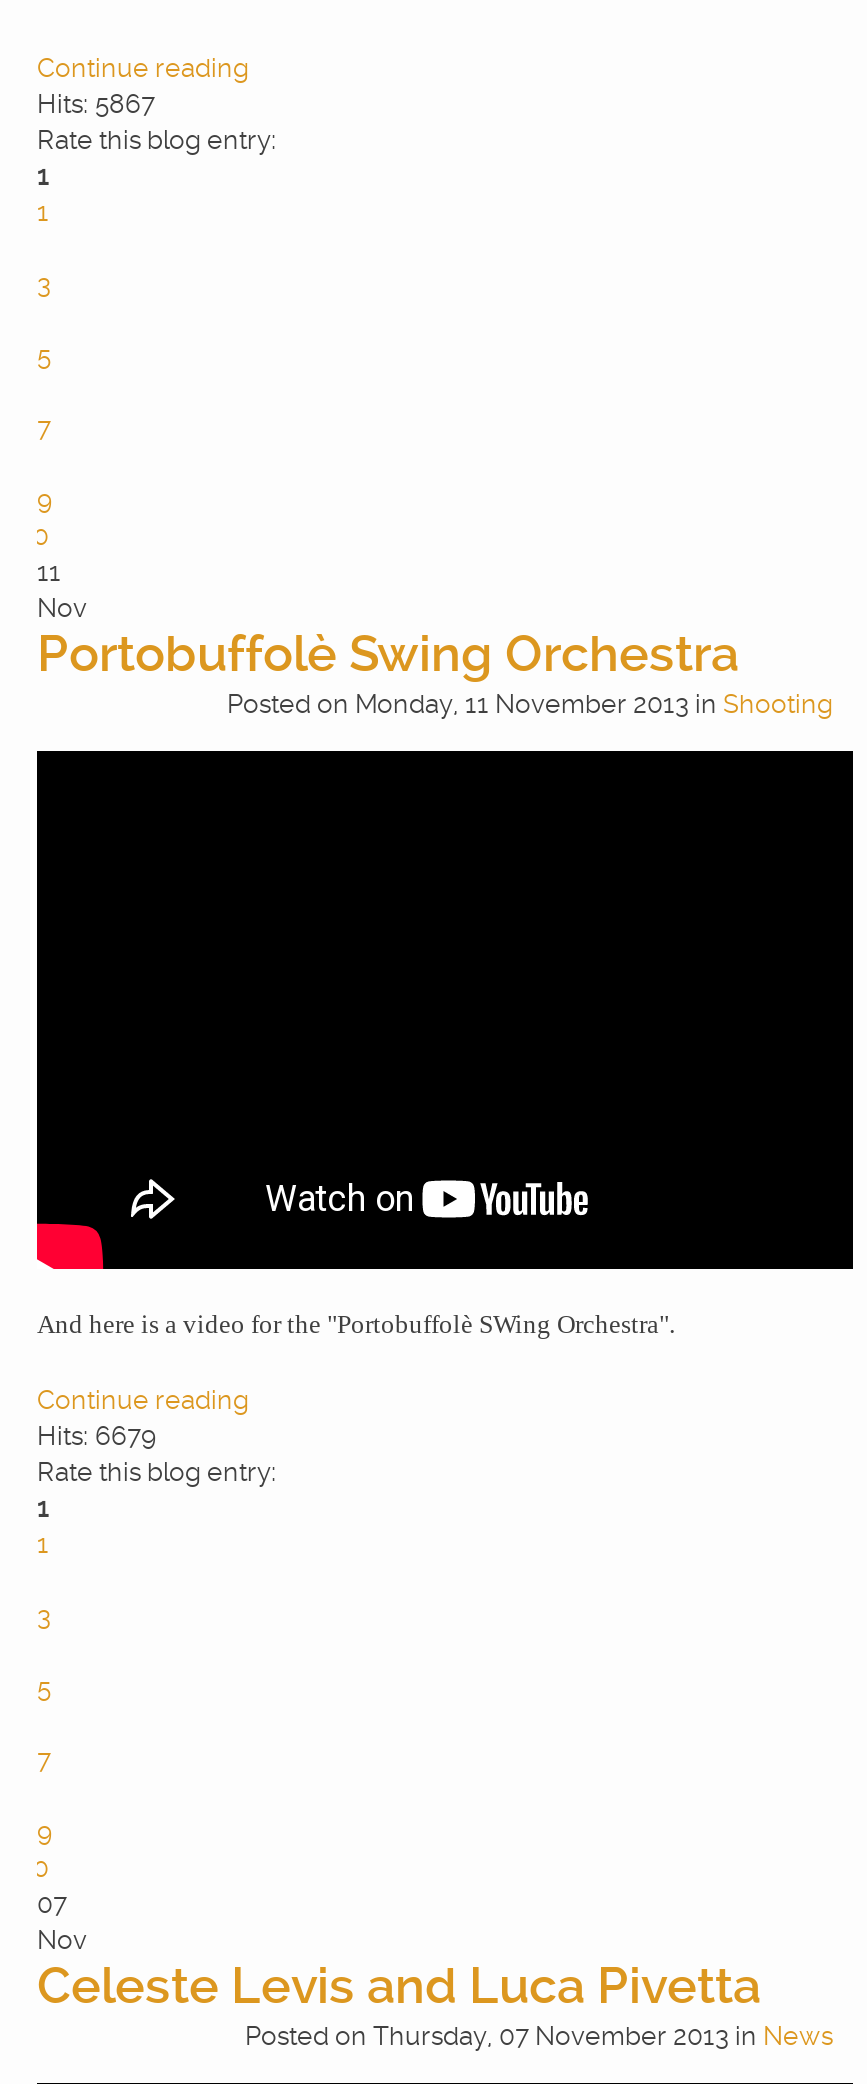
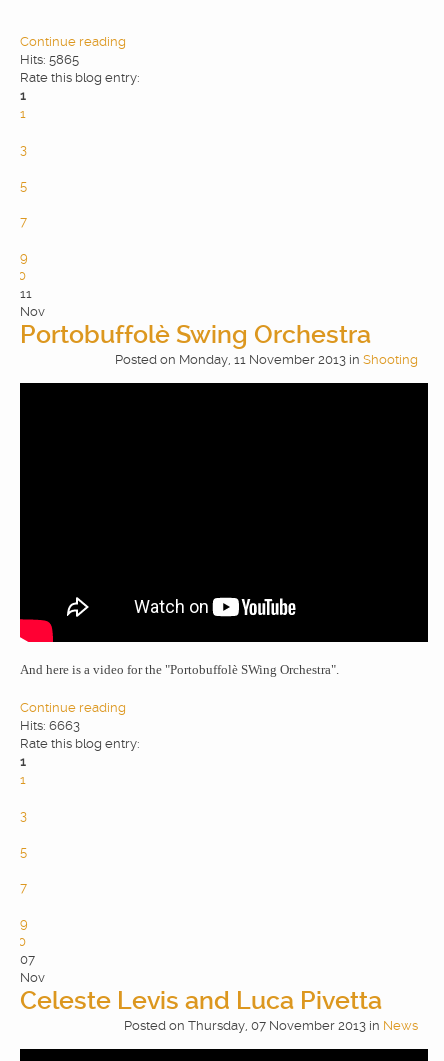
[37,89,155,119] Hits: 5867 -> [20,52,79,67] Hits: 5865
[37,1422,157,1452] Hits: 6679 -> [20,718,80,733] Hits: 6663

